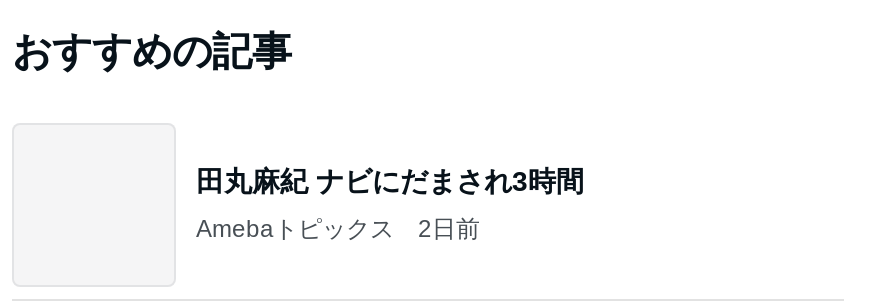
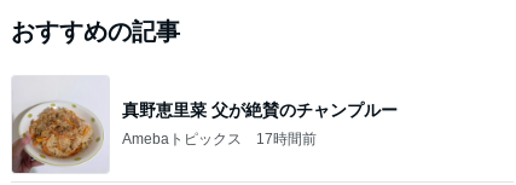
none -> [11,79,108,174] [image]
[196,164,584,196] 田丸麻紀 ナビにだまされ3時間 -> [122,100,398,119] 真野恵里菜 父が絶賛のチャンプルー
[196,214,480,242] Amebaトピックス 2日前 -> [122,130,317,147] Amebaトピックス 17時間前

